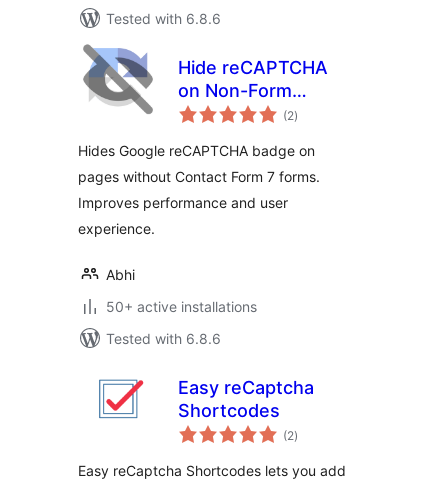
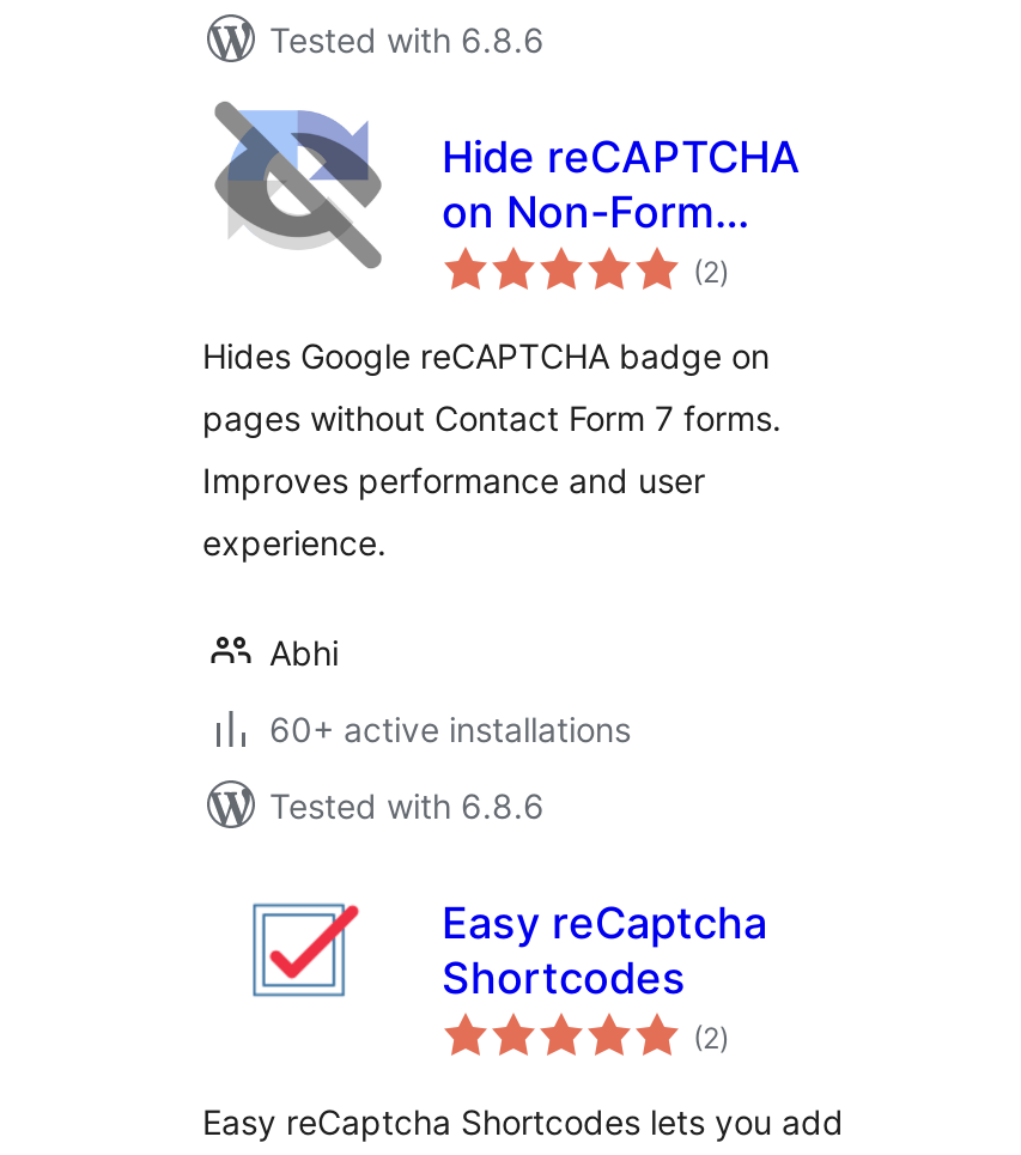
[106,298,257,315] 50+ active installations -> [269,709,631,749] 60+ active installations

